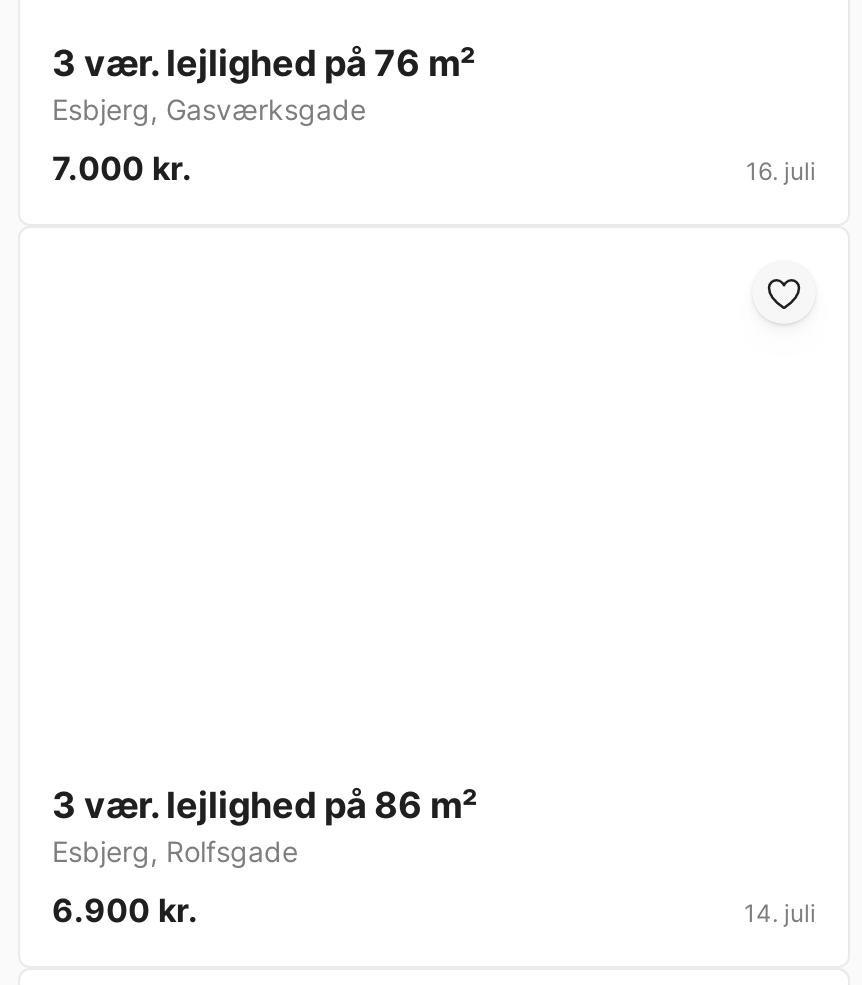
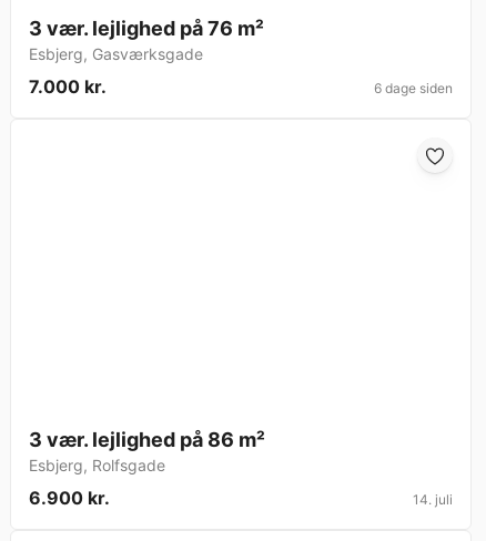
[746,157,816,187] 16. juli -> [374,80,453,97] 6 dage siden

